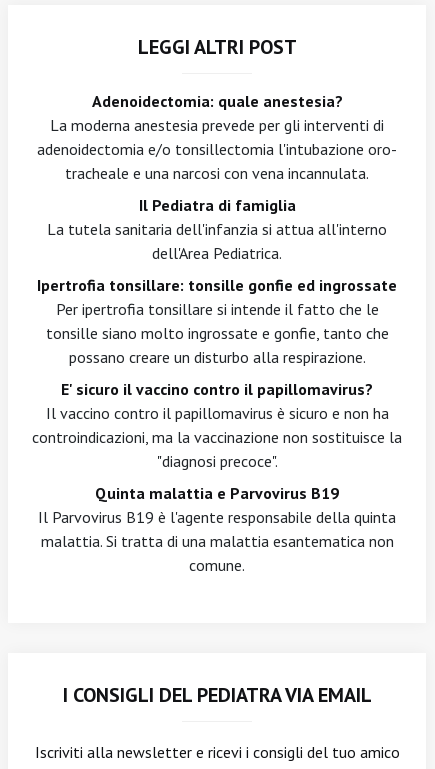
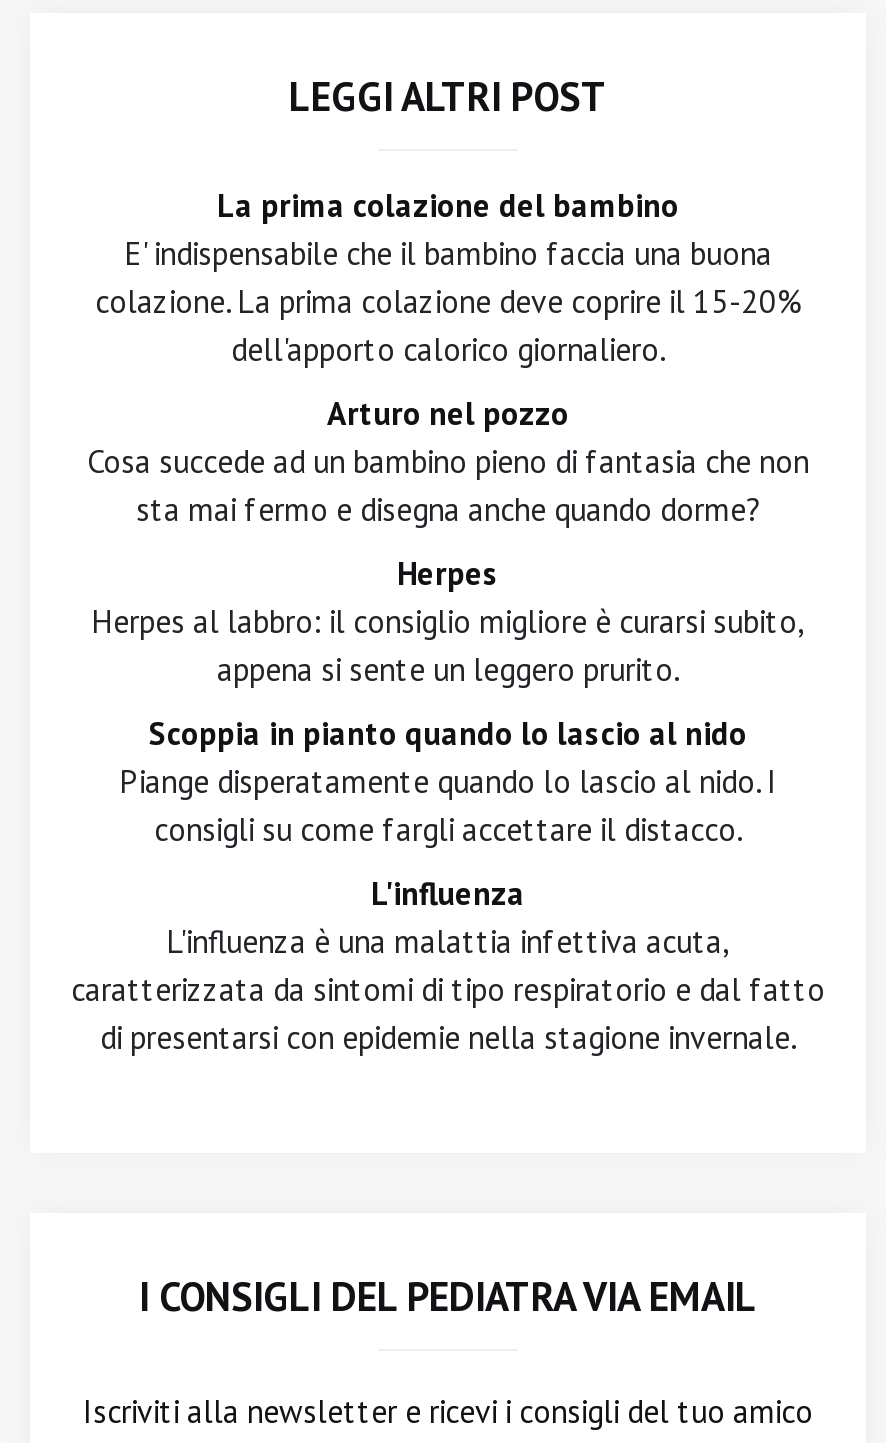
[37,91,397,183] Adenoidectomia: quale anestesia? | La moderna anestesia prevede per gli interventi di | adenoidectomia e/o tonsillectomia l'intubazione oro- | tracheale e una narcosi con vena incannulata. -> [95,185,801,369] La prima colazione del bambino | E' indispensabile che il bambino faccia una buona | colazione. La prima colazione deve coprire il 15-20% | dell'apporto calorico giornaliero.
[47,195,387,263] Il Pediatra di famiglia | La tutela sanitaria dell'infanzia si attua all'interno | dell'Area Pediatrica. -> [87,393,809,529] Arturo nel pozzo | Cosa succede ad un bambino pieno di fantasia che non | sta mai fermo e disegna anche quando dorme?
[37,275,397,367] Ipertrofia tonsillare: tonsille gonfie ed ingrossate | Per ipertrofia tonsillare si intende il fatto che le | tonsille siano molto ingrossate e gonfie, tanto che | possano creare un disturbo alla respirazione. -> [91,553,805,689] Herpes | Herpes al labbro: il consiglio migliore è curarsi subito, | appena si sente un leggero prurito.
[32,379,402,471] E' sicuro il vaccino contro il papillomavirus? | Il vaccino contro il papillomavirus è sicuro e non ha | controindicazioni, ma la vaccinazione non sostituisce la | "diagnosi precoce". -> [119,713,777,849] Scoppia in pianto quando lo lascio al nido | Piange disperatamente quando lo lascio al nido. I | consigli su come fargli accettare il distacco.
[38,483,396,575] Quinta malattia e Parvovirus B19 | Il Parvovirus B19 è l'agente responsabile della quinta | malattia. Si tratta di una malattia esantematica non | comune. -> [71,873,825,1057] L'influenza | L'influenza è una malattia infettiva acuta, | caratterizzata da sintomi di tipo respiratorio e dal fatto | di presentarsi con epidemie nella stagione invernale.

